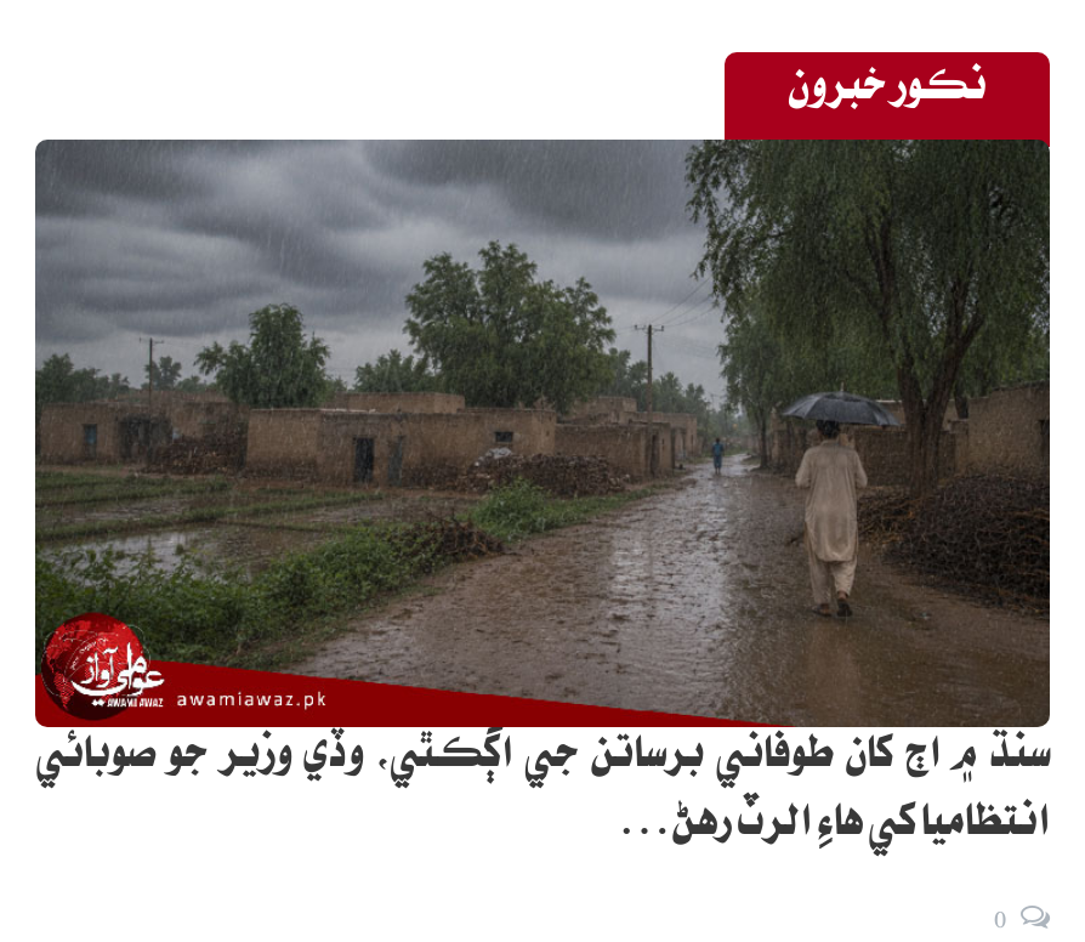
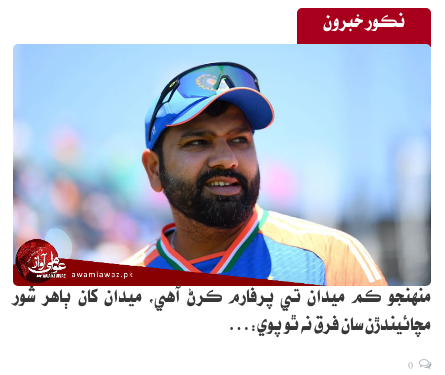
[33,137,1052,856] [image] | سنڌ ۾ اڄ کان طوفاني برساتن جي اڳڪٿي، وڏي وزير جو صوبائي | انتظاميا کي هاءِ الرٽ رهڻ… -> [13,43,432,339] [image] | منهنجو ڪم ميدان تي پرفارم ڪرڻ آهي، ميدان کان ٻاهر شور | مچائيندڙن سان فرق نه ٿو پوي:…

